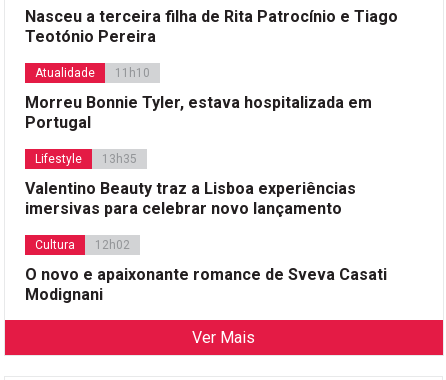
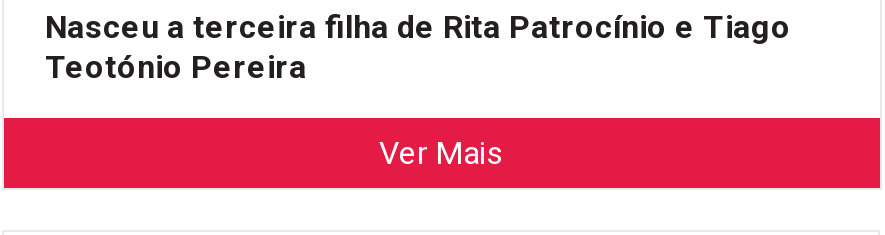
[25,66,387,304] Atualidade | 11h10 | Morreu Bonnie Tyler, estava hospitalizada em | Portugal | Lifestyle | 13h35 | Valentino Beauty traz a Lisboa experiências | imersivas para celebrar novo lançamento | Cultura | 12h02 | O novo e apaixonante romance de Sveva Casati | Modignani -> none

